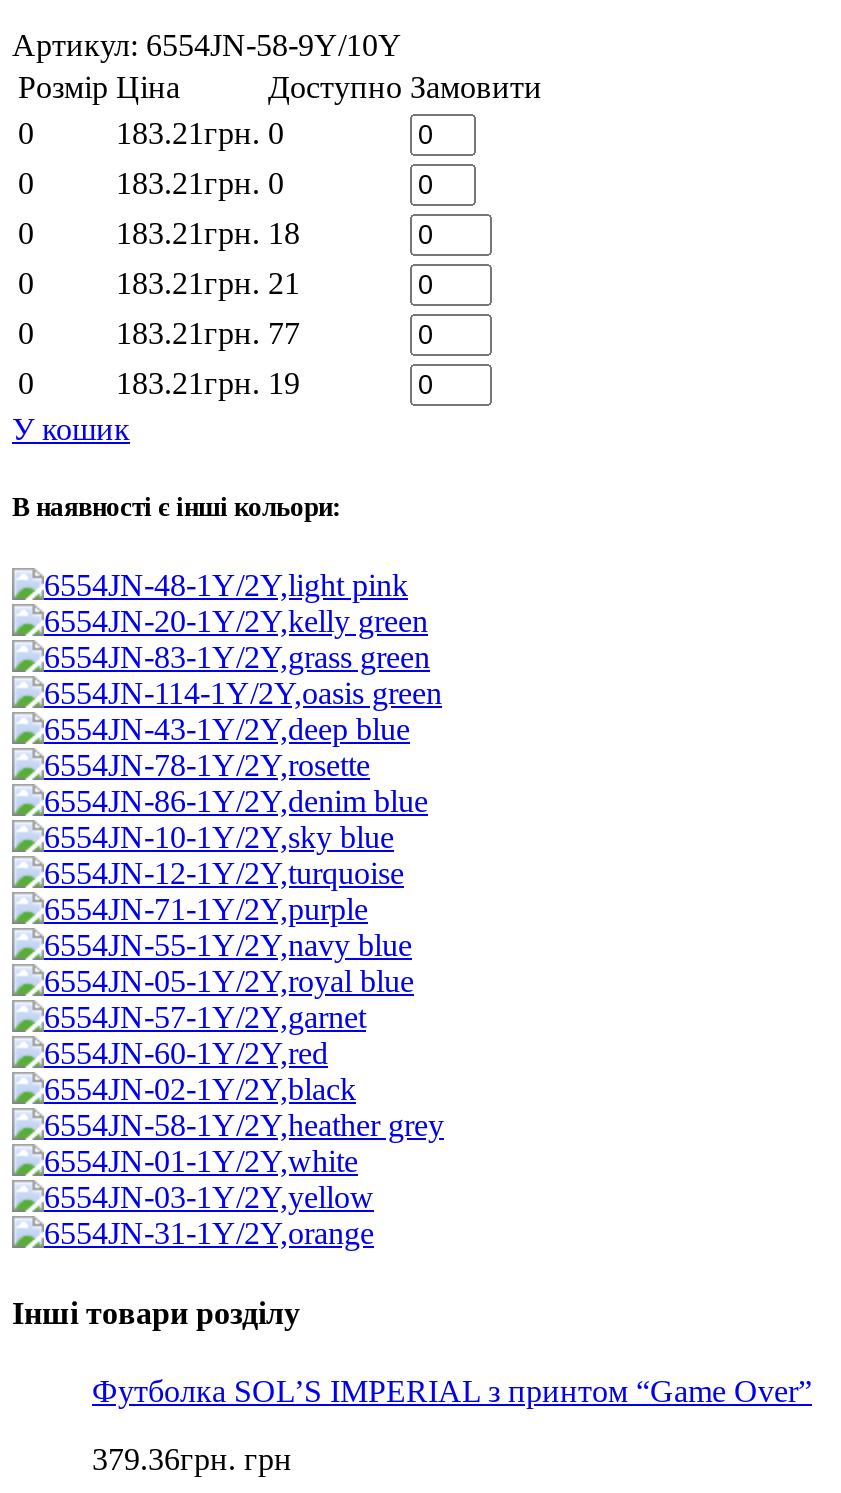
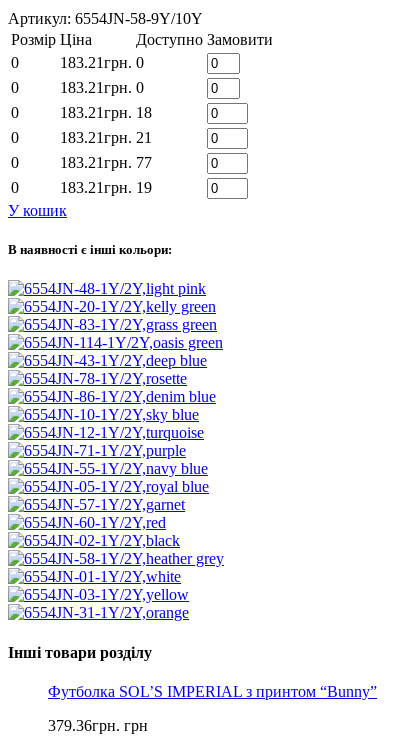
[92,1374,812,1408] Футболка SOL’S IMPERIAL з принтом “Game Over” -> [48,683,377,700] Футболка SOL’S IMPERIAL з принтом “Bunny”

